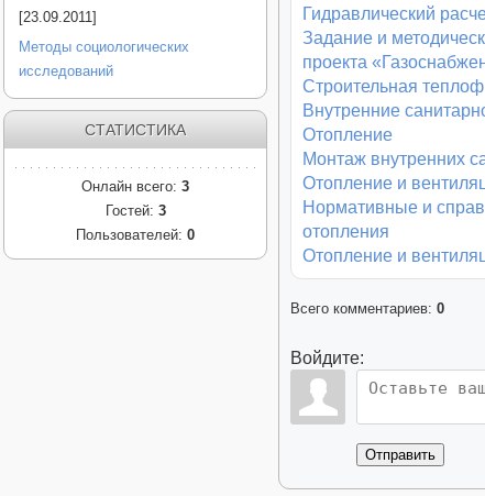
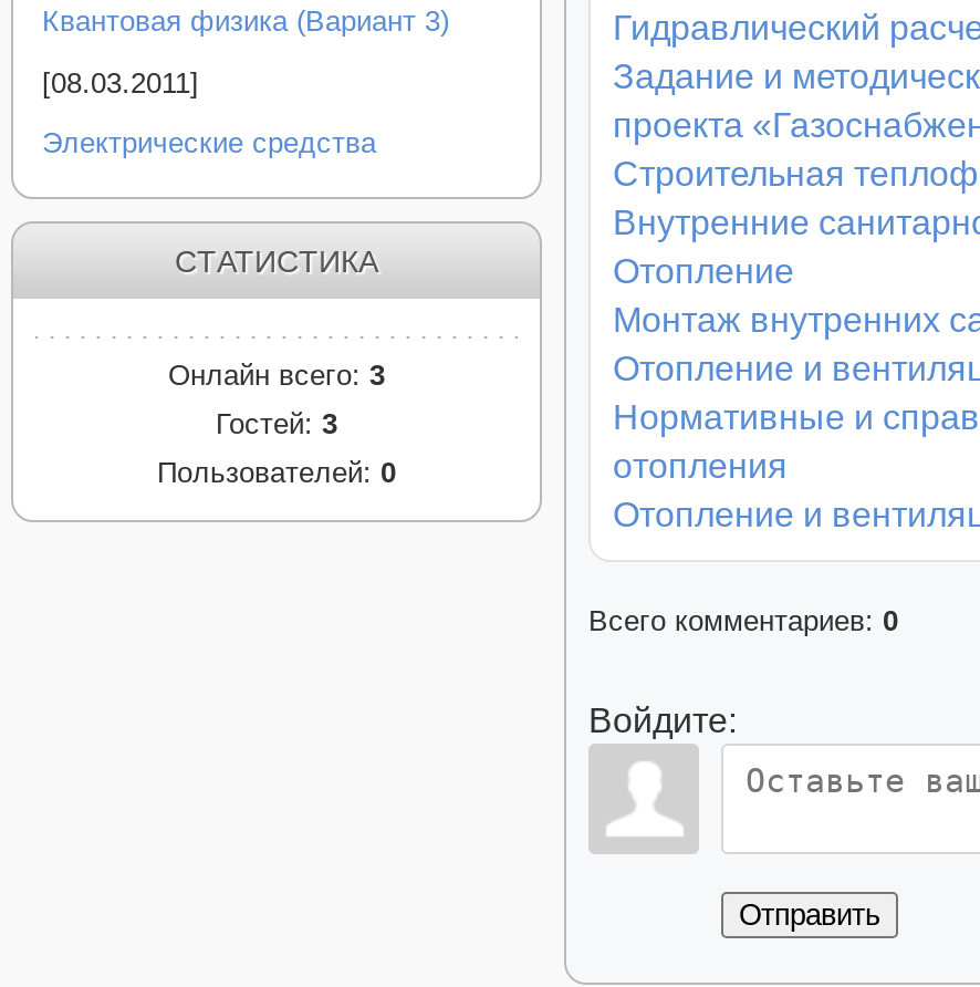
[19,9,97,25] [23.09.2011] -> [42,4,449,38] Квантовая физика (Вариант 3)
[19,38,189,55] Методы социологических -> [42,66,199,100] [08.03.2011]
[19,63,113,79] исследований -> [42,126,376,159] Электрические средства

